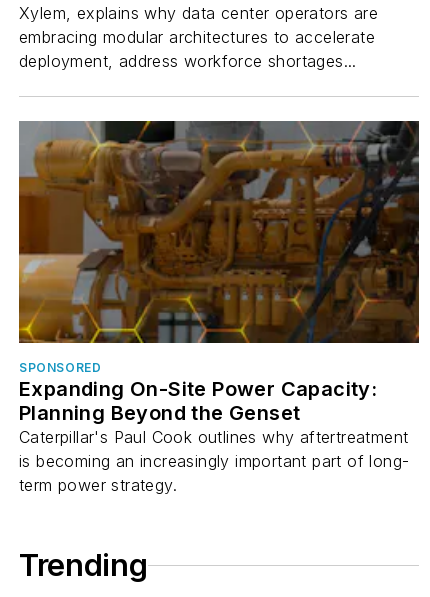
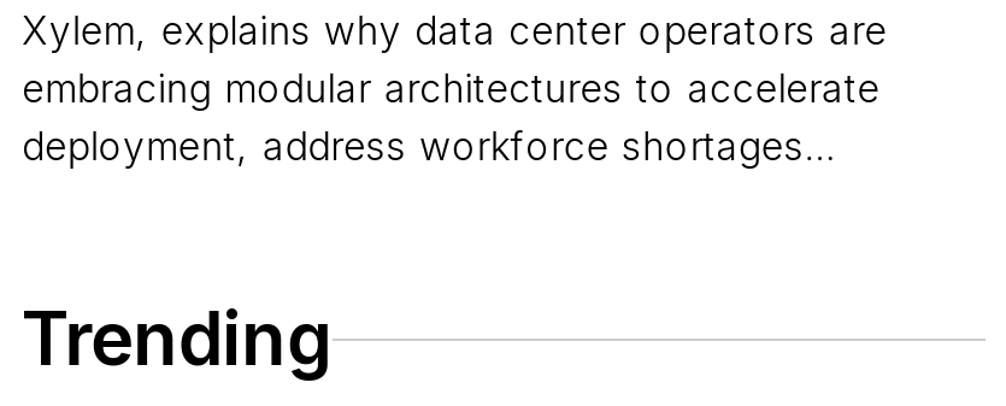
[18,120,420,495] [image] | SPONSORED | Expanding On-Site Power Capacity: | Planning Beyond the Genset | Caterpillar's Paul Cook outlines why aftertreatment | is becoming an increasingly important part of long- | term power strategy. -> none

